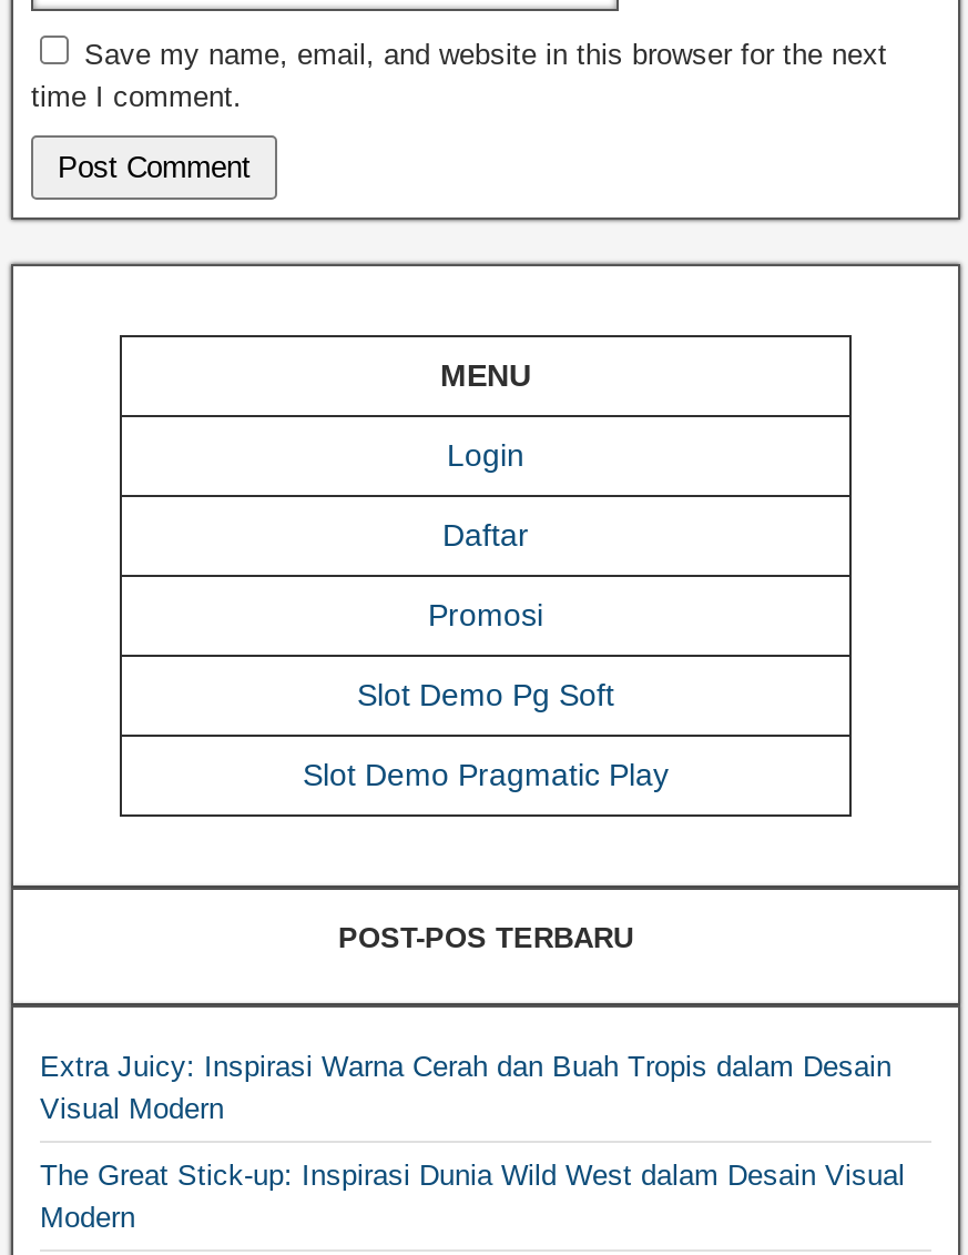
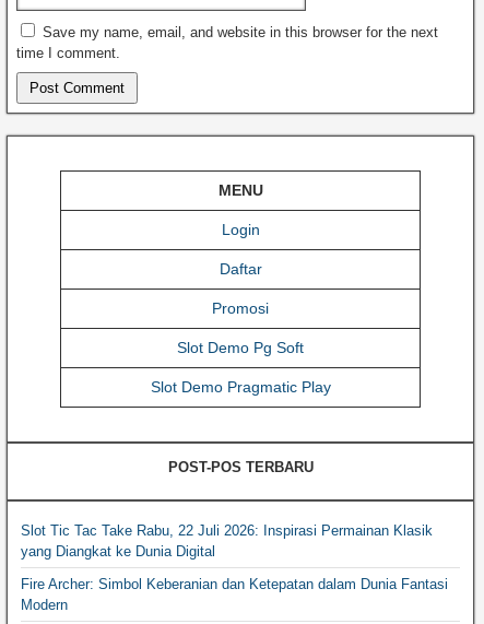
[40,1050,891,1126] Extra Juicy: Inspirasi Warna Cerah dan Buah Tropis dalam Desain | Visual Modern -> [21,523,433,560] Slot Tic Tac Take Rabu, 22 Juli 2026: Inspirasi Permainan Klasik | yang Diangkat ke Dunia Digital
[40,1159,905,1192] The Great Stick-up: Inspirasi Dunia Wild West dalam Desain Visual -> [21,576,448,593] Fire Archer: Simbol Keberanian dan Ketepatan dalam Dunia Fantasi

